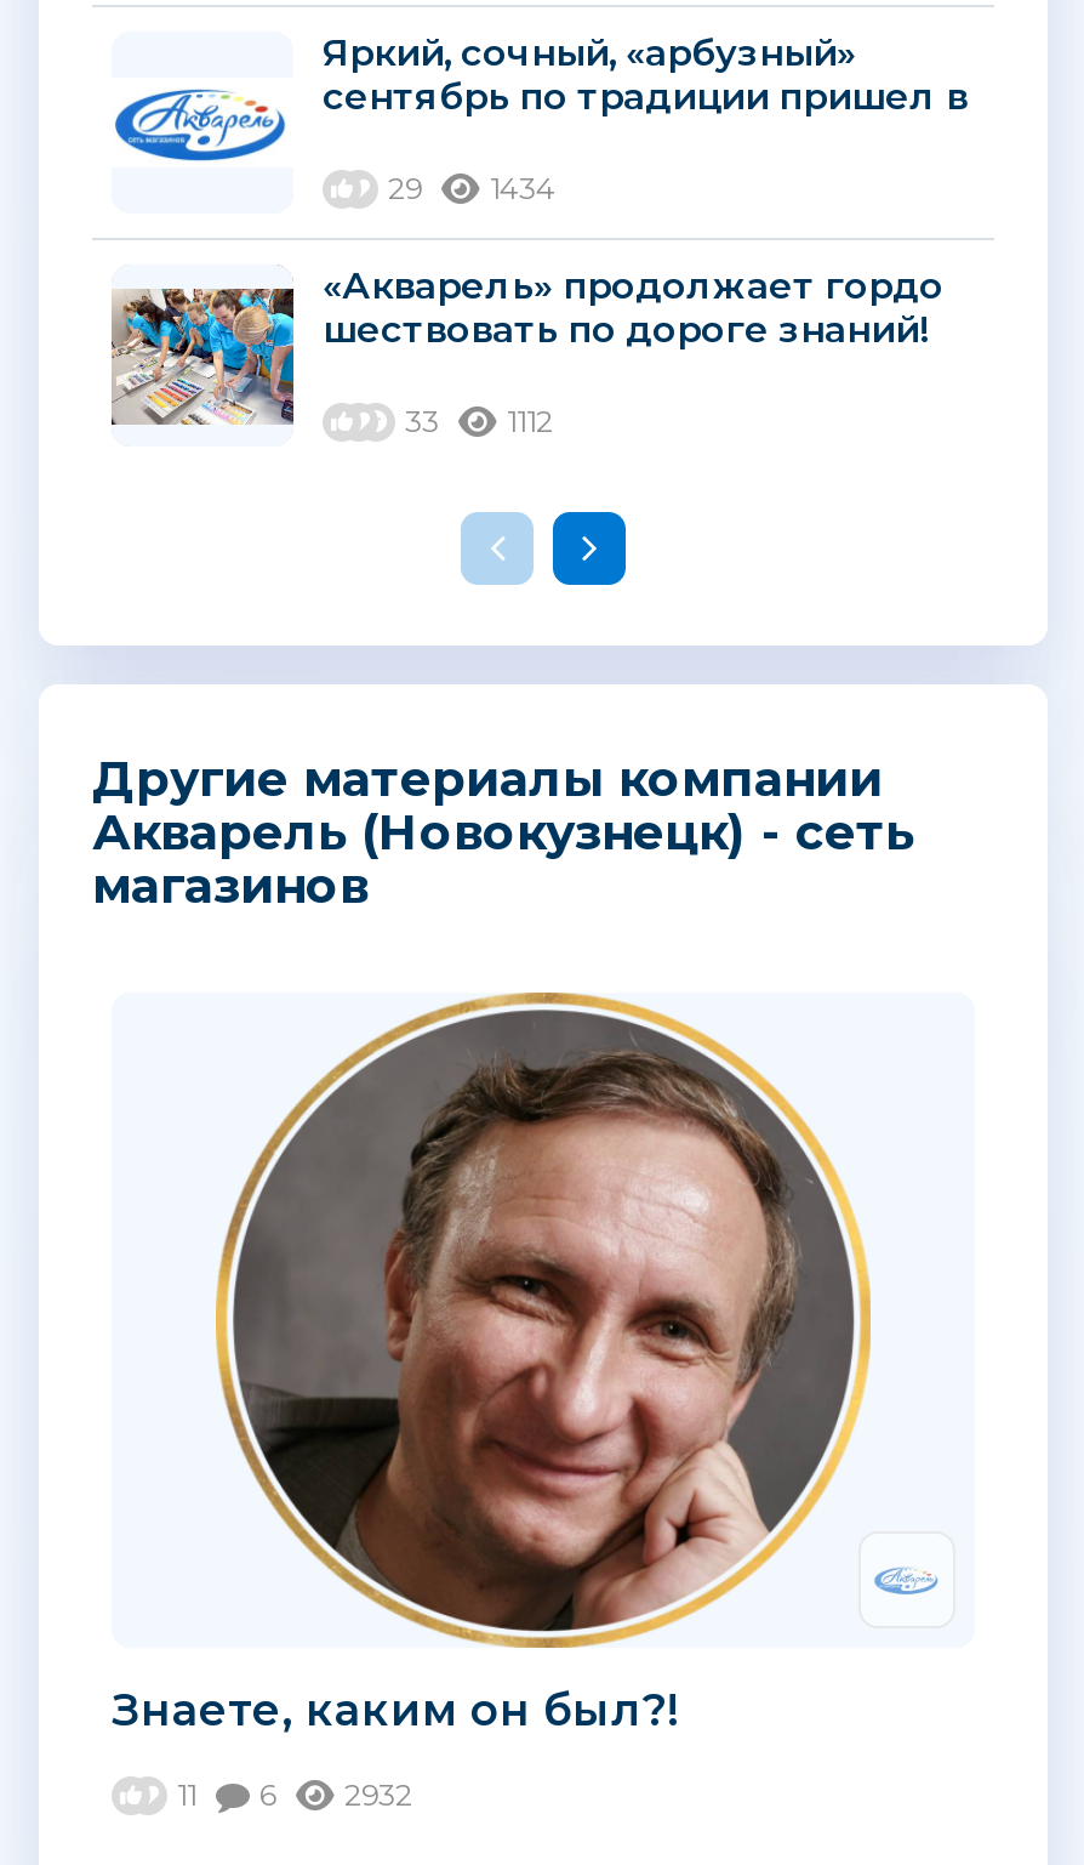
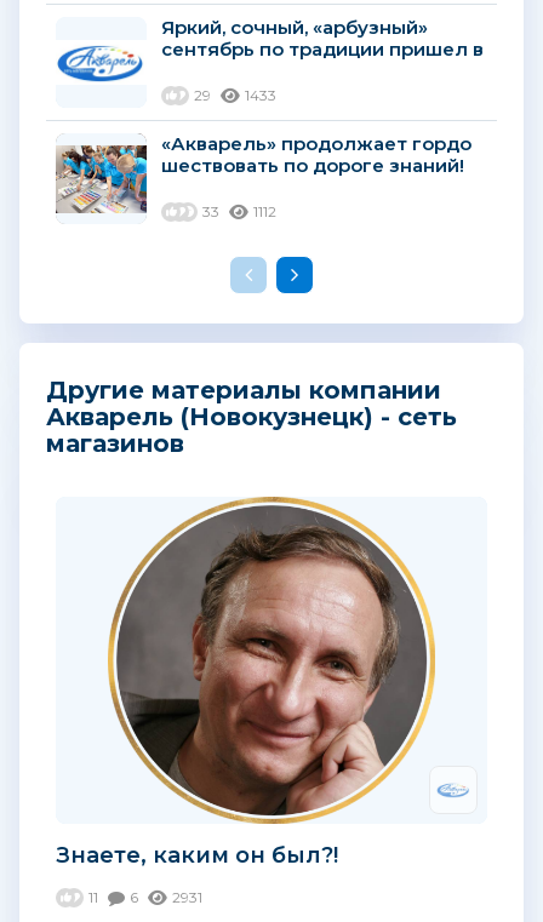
[388,169,555,206] 29 1434 -> [194,86,276,104] 29 1433
[344,1776,412,1812] 2932 -> [172,888,202,906] 2931

